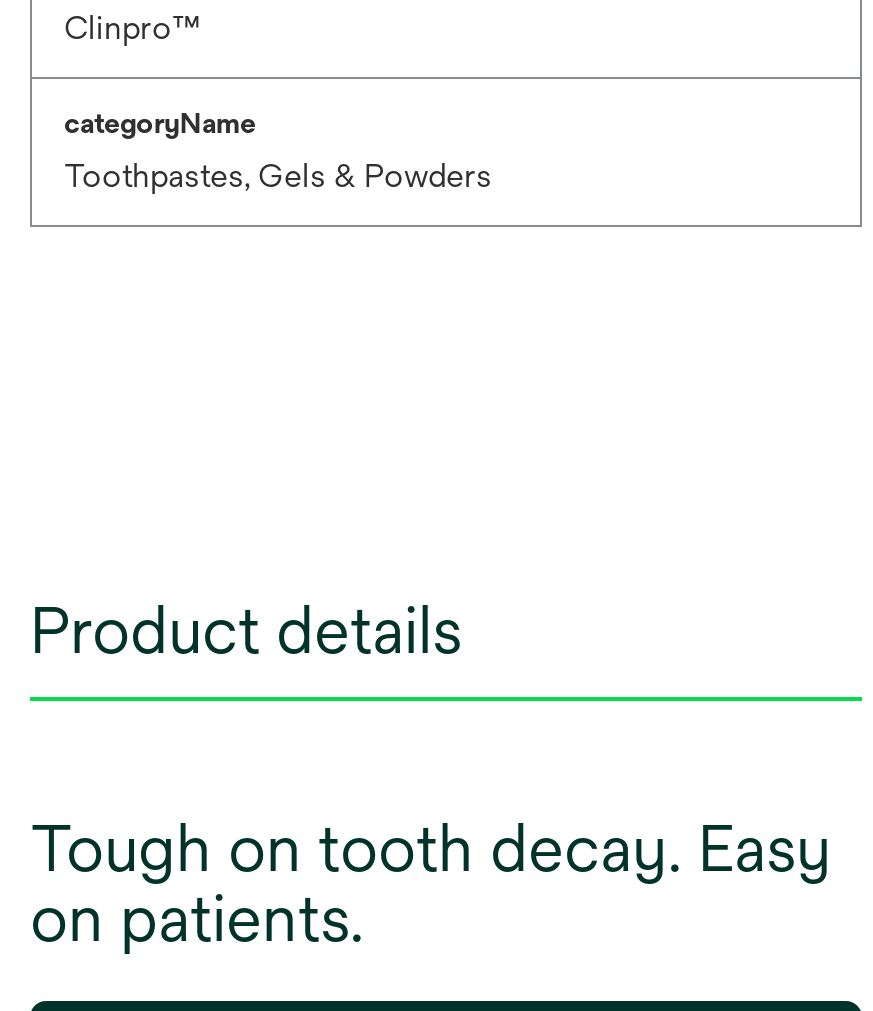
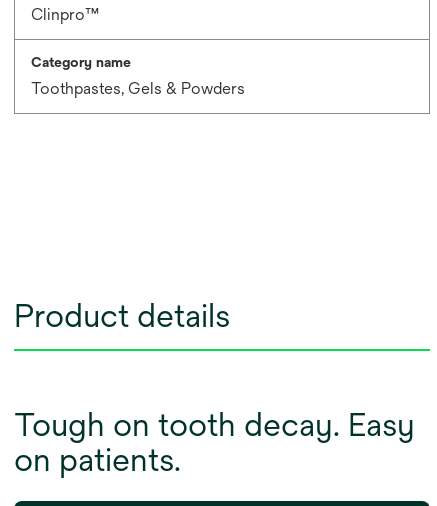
[64,107,256,139] categoryName -> [31,54,131,70] Category name

